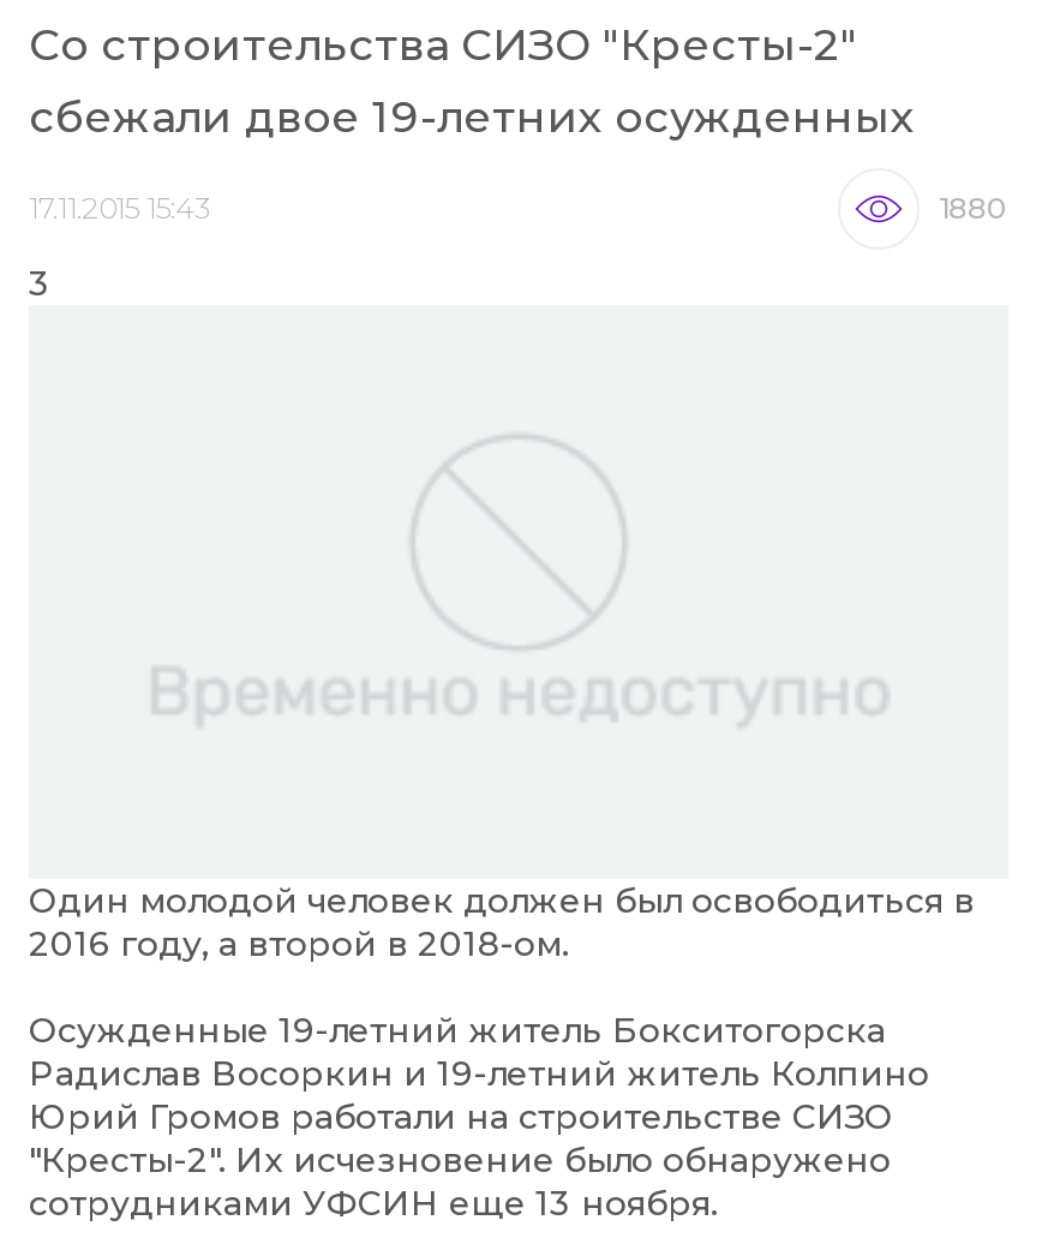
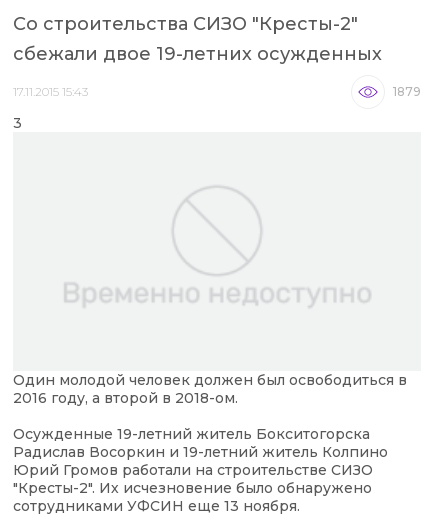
[939,190,1008,226] 1880 -> [393,84,421,99] 1879

